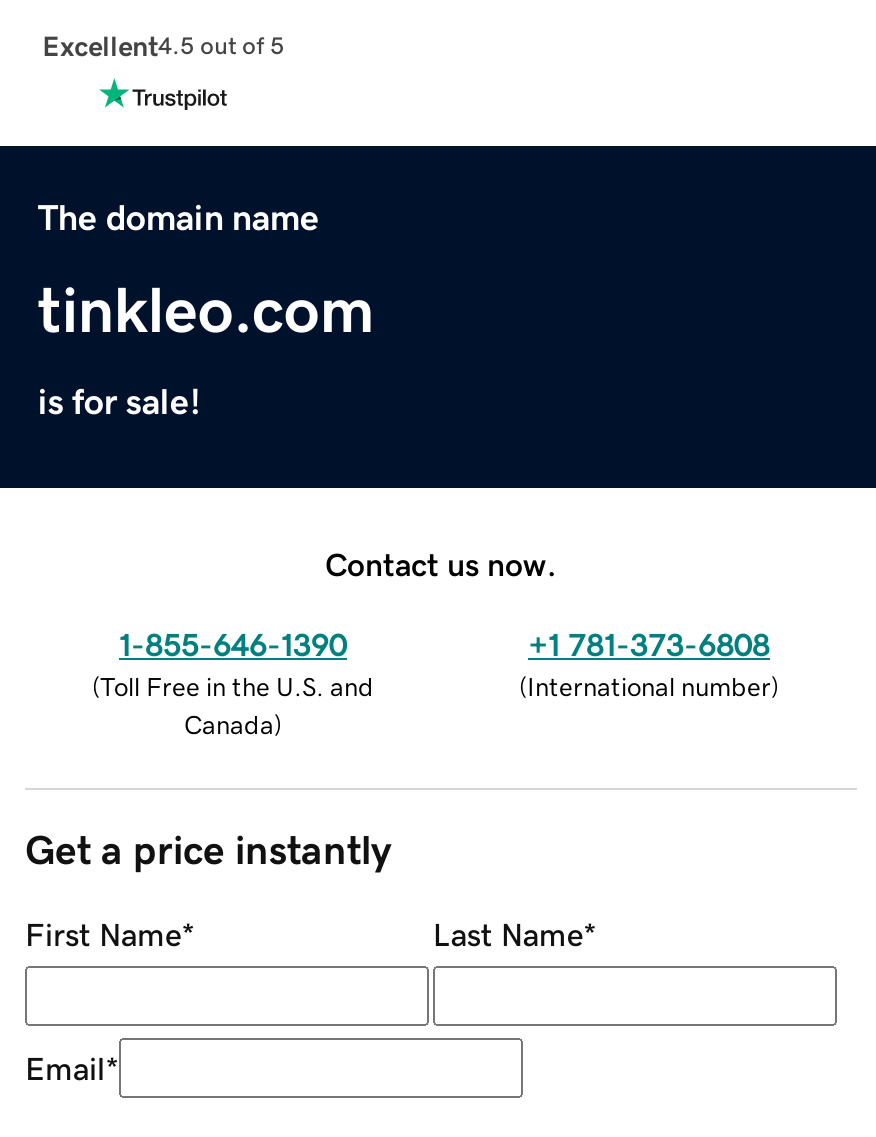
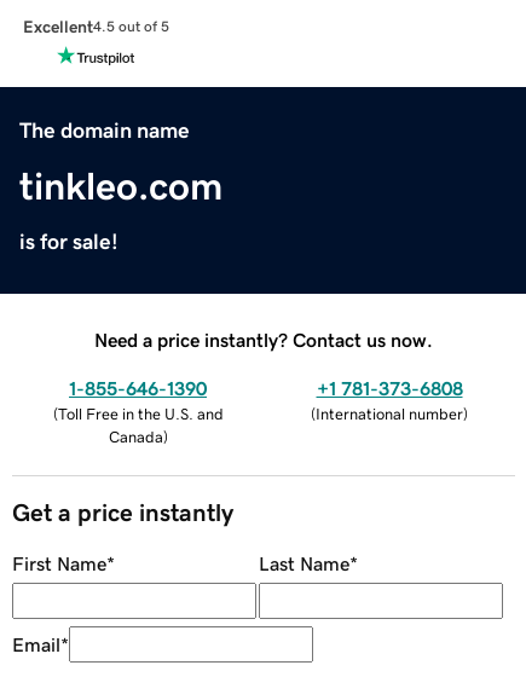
[325,547,557,579] Contact us now. -> [94,330,433,349] Need a price instantly? Contact us now.

